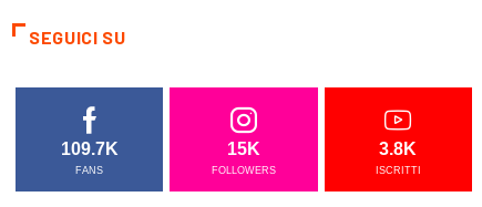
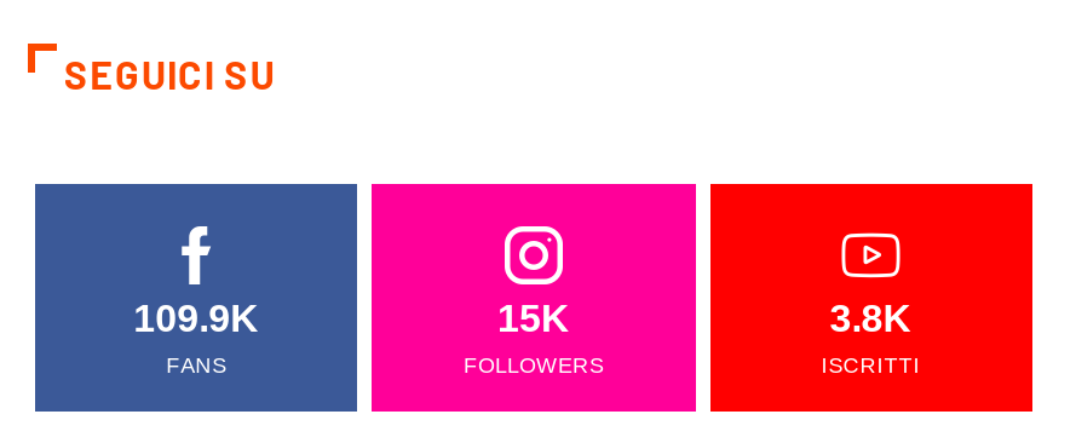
[61,139,118,158] 109.7K -> [134,299,259,340] 109.9K

